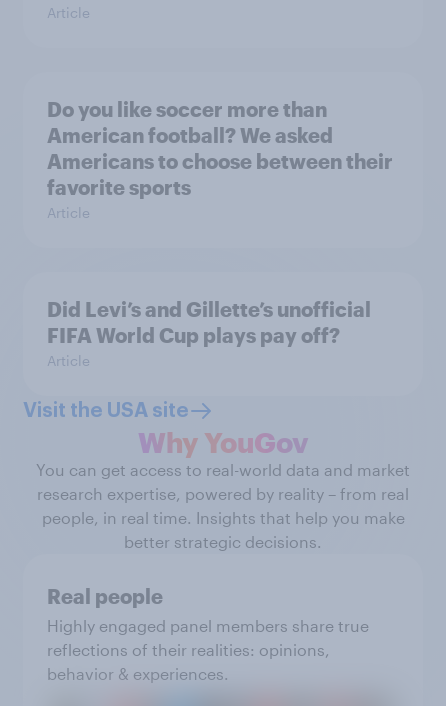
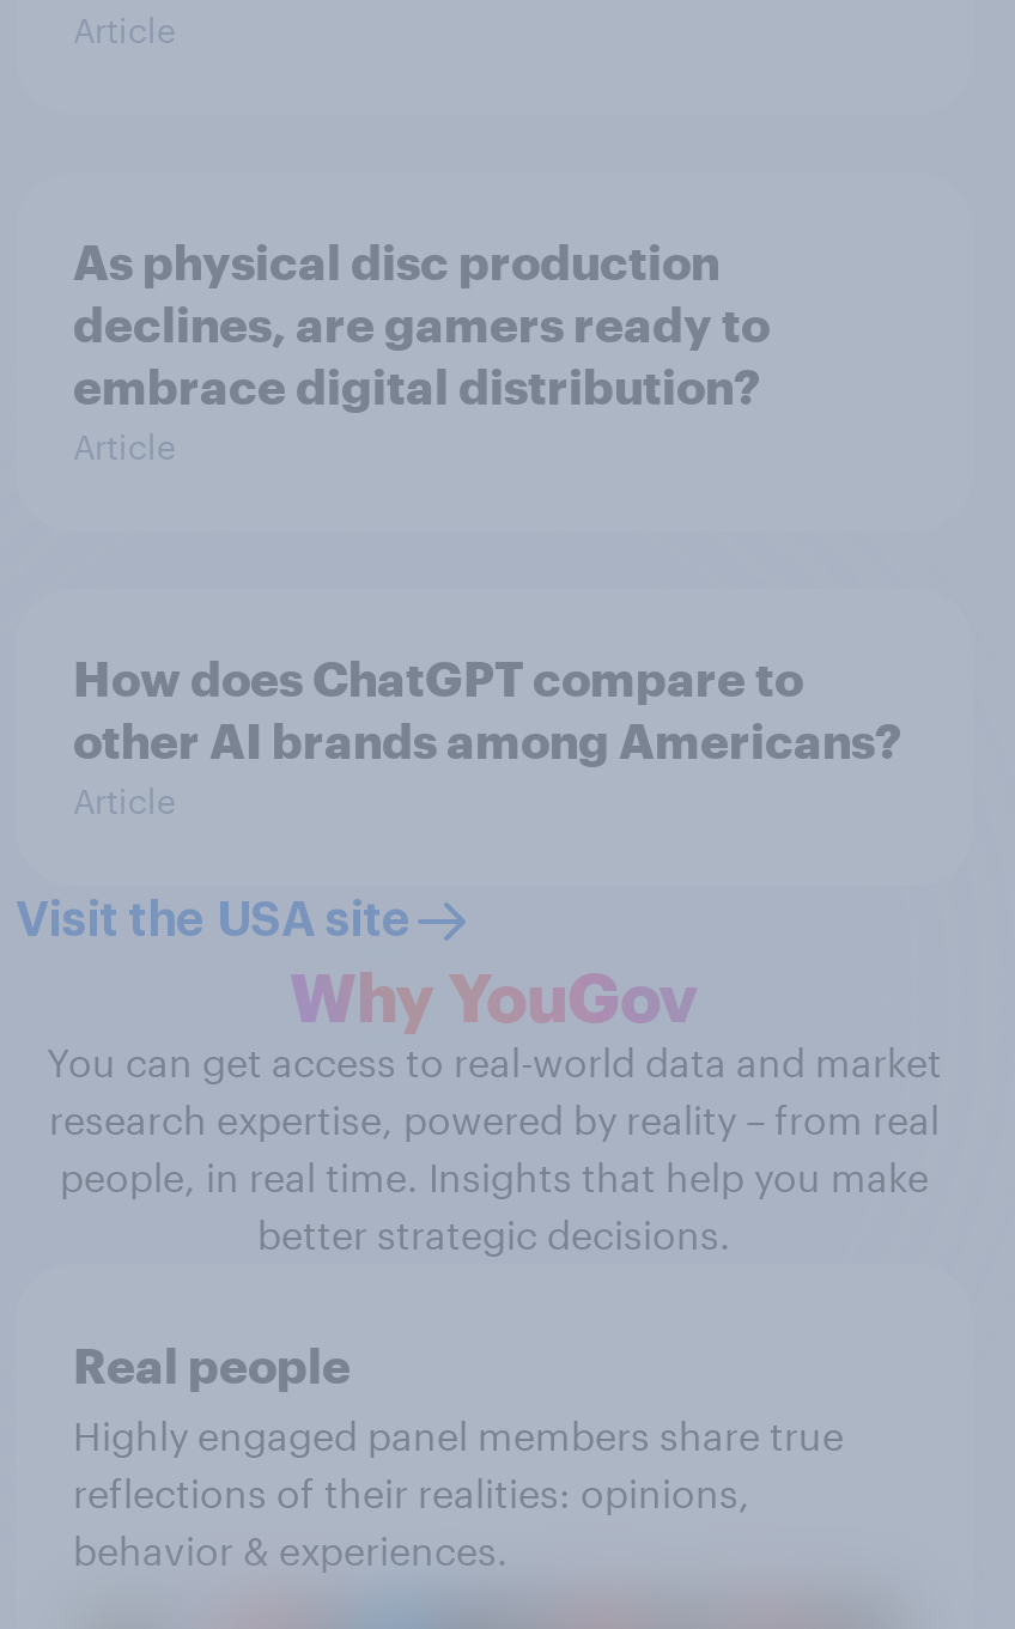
[47,97,393,199] Do you like soccer more than | American football? We asked | Americans to choose between their | favorite sports -> [73,232,770,414] As physical disc production | declines, are gamers ready to | embrace digital distribution?
[47,297,371,347] Did Levi’s and Gillette’s unofficial | FIFA World Cup plays pay off? -> [73,649,901,769] How does ChatGPT compare to | other AI brands among Americans?

